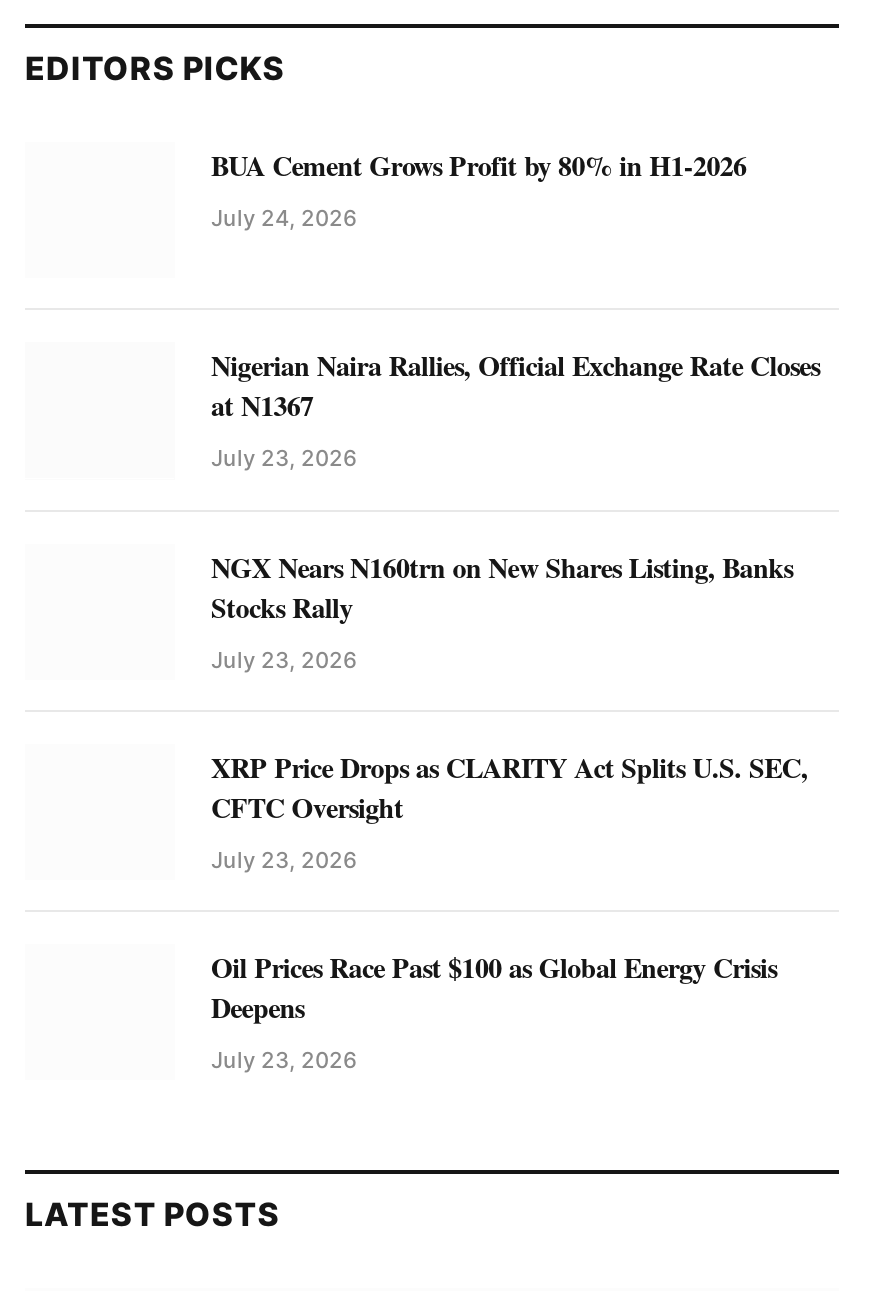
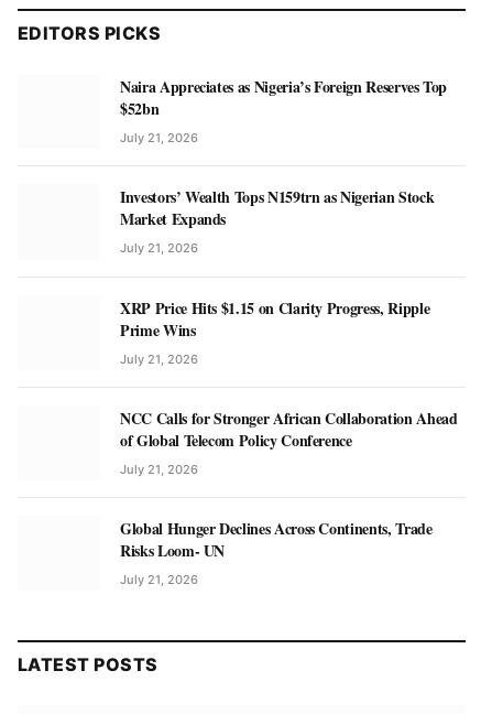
[211,144,746,232] BUA Cement Grows Profit by 80% in H1-2026 | July 24, 2026 -> [120,75,447,146] Naira Appreciates as Nigeria’s Foreign Reserves Top | $52bn | July 21, 2026
[211,345,820,473] Nigerian Naira Rallies, Official Exchange Rate Closes | at N1367 | July 23, 2026 -> [120,186,434,256] Investors’ Wealth Tops N159trn as Nigerian Stock | Market Expands | July 21, 2026
[211,545,793,673] NGX Nears N160trn on New Shares Listing, Banks | Stocks Rally | July 23, 2026 -> [120,296,429,366] XRP Price Hits $1.15 on Clarity Progress, Ripple | Prime Wins | July 21, 2026
[211,745,808,873] XRP Price Drops as CLARITY Act Splits U.S. SEC, | CFTC Oversight | July 23, 2026 -> [120,406,457,477] NCC Calls for Stronger African Collaboration Ahead | of Global Telecom Policy Conference | July 21, 2026
[211,946,777,1074] Oil Prices Race Past $100 as Global Energy Crisis | Deepens | July 23, 2026 -> [120,517,432,587] Global Hunger Declines Across Continents, Trade | Risks Loom- UN | July 21, 2026

